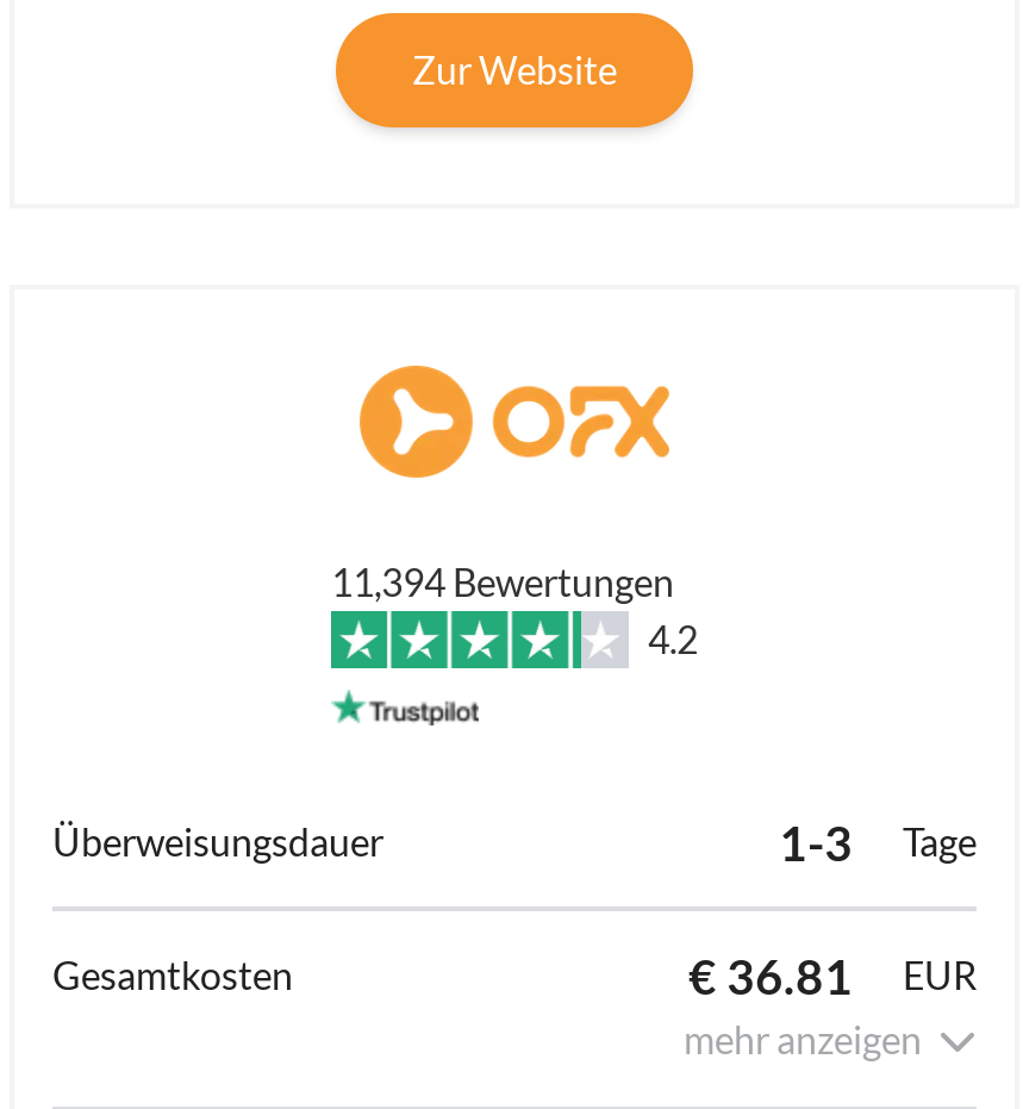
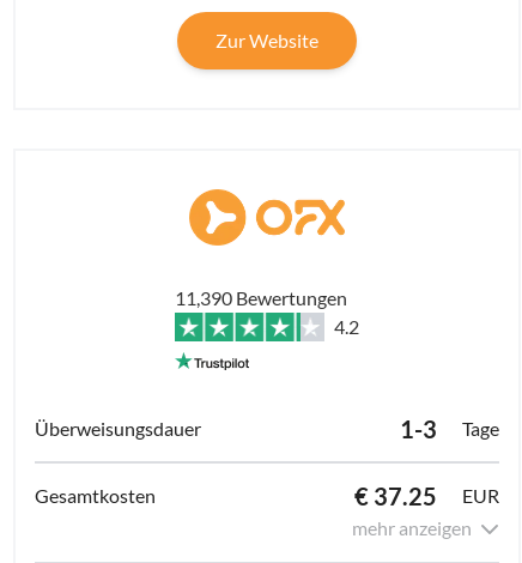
[331,559,674,605] 11,394 Bewertungen -> [175,287,347,309] 11,390 Bewertungen
[688,948,977,1005] € 36.81 EUR -> [354,482,499,511] € 37.25 EUR

